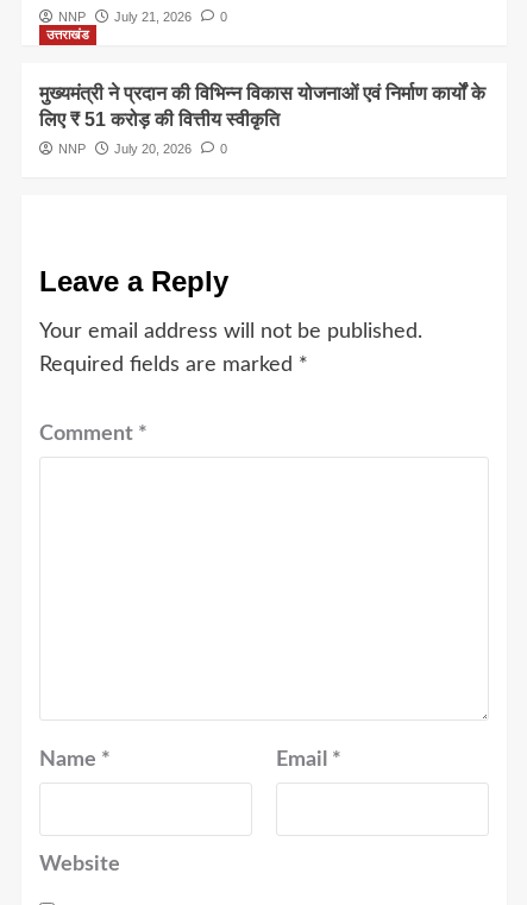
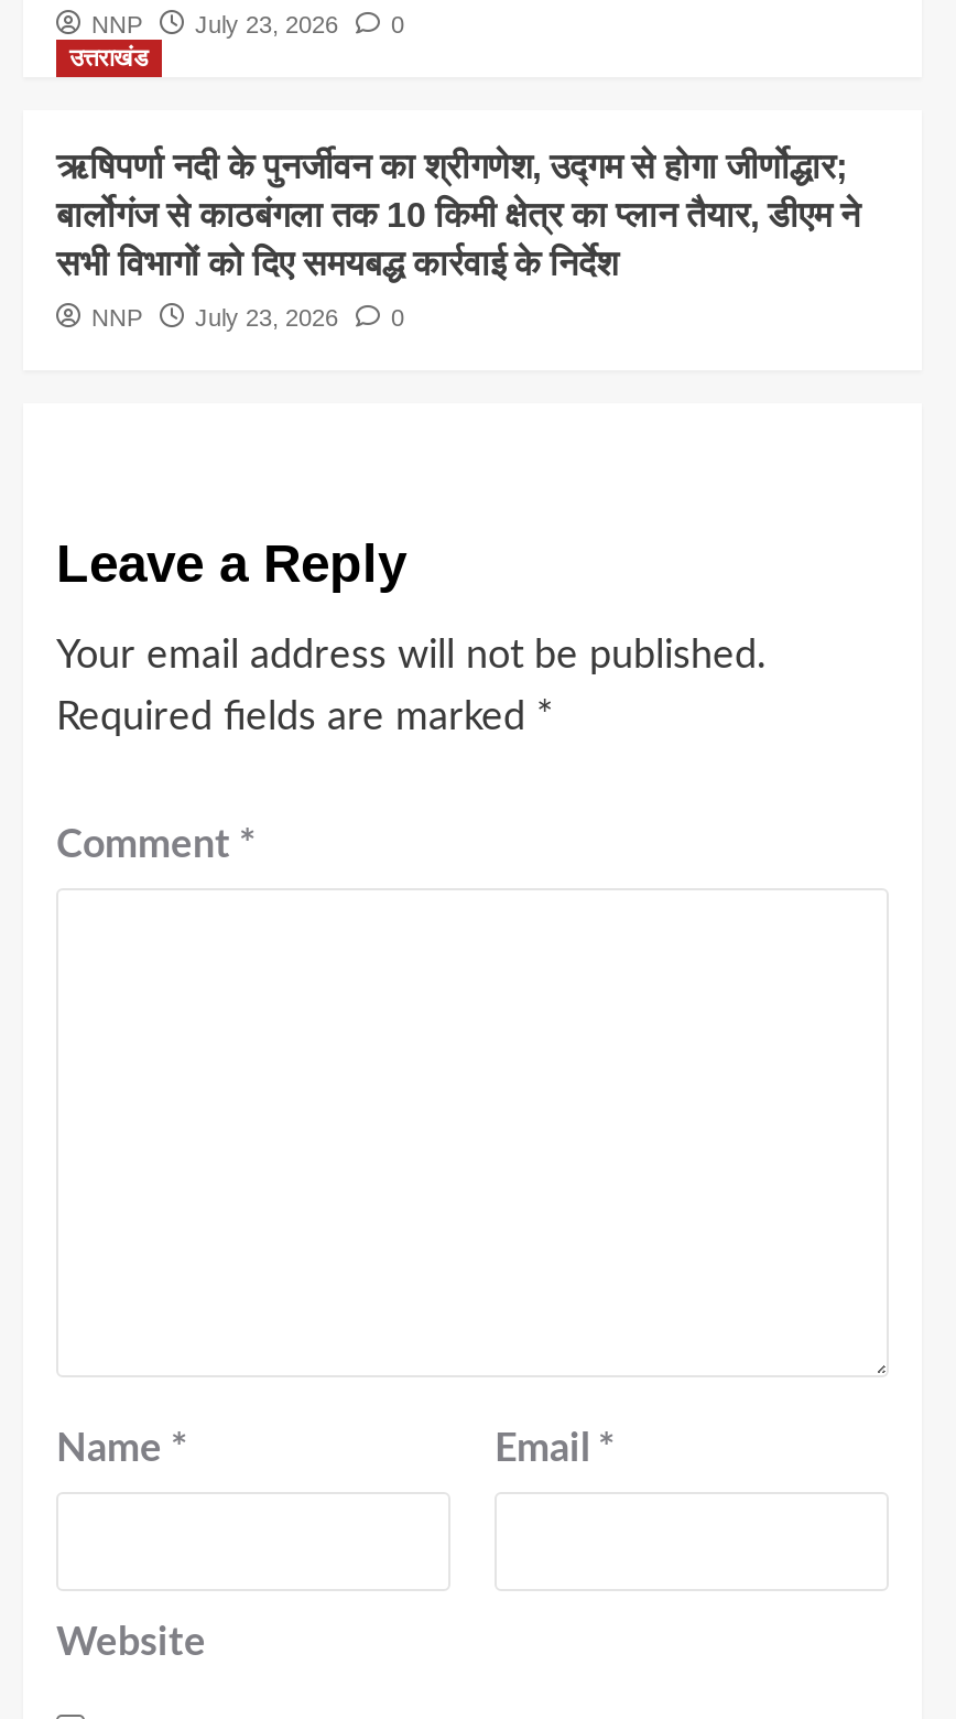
[58,10,227,24] NNP July 21, 2026 0 -> [91,11,404,38] NNP July 23, 2026 0
[39,83,485,130] मुख्यमंत्री ने प्रदान की विभिन्न विकास योजनाओं एवं निर्माण कार्यों के | लिए ₹ 51 करोड़ की वित्तीय स्वीकृति -> [56,148,860,283] ऋषिपर्णा नदी के पुनर्जीवन का श्रीगणेश, उद्गम से होगा जीर्णोद्धार; | बार्लोगंज से काठबंगला तक 10 किमी क्षेत्र का प्लान तैयार, डीएम ने | सभी विभागों को दिए समयबद्ध कार्रवाई के निर्देश
[114,142,192,156] July 20, 2026 -> [195,305,338,331] July 23, 2026

